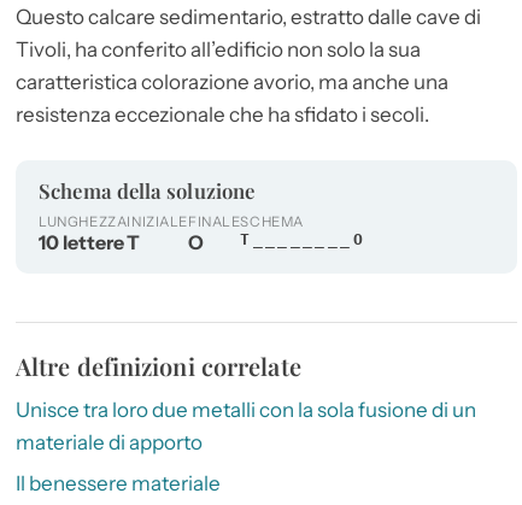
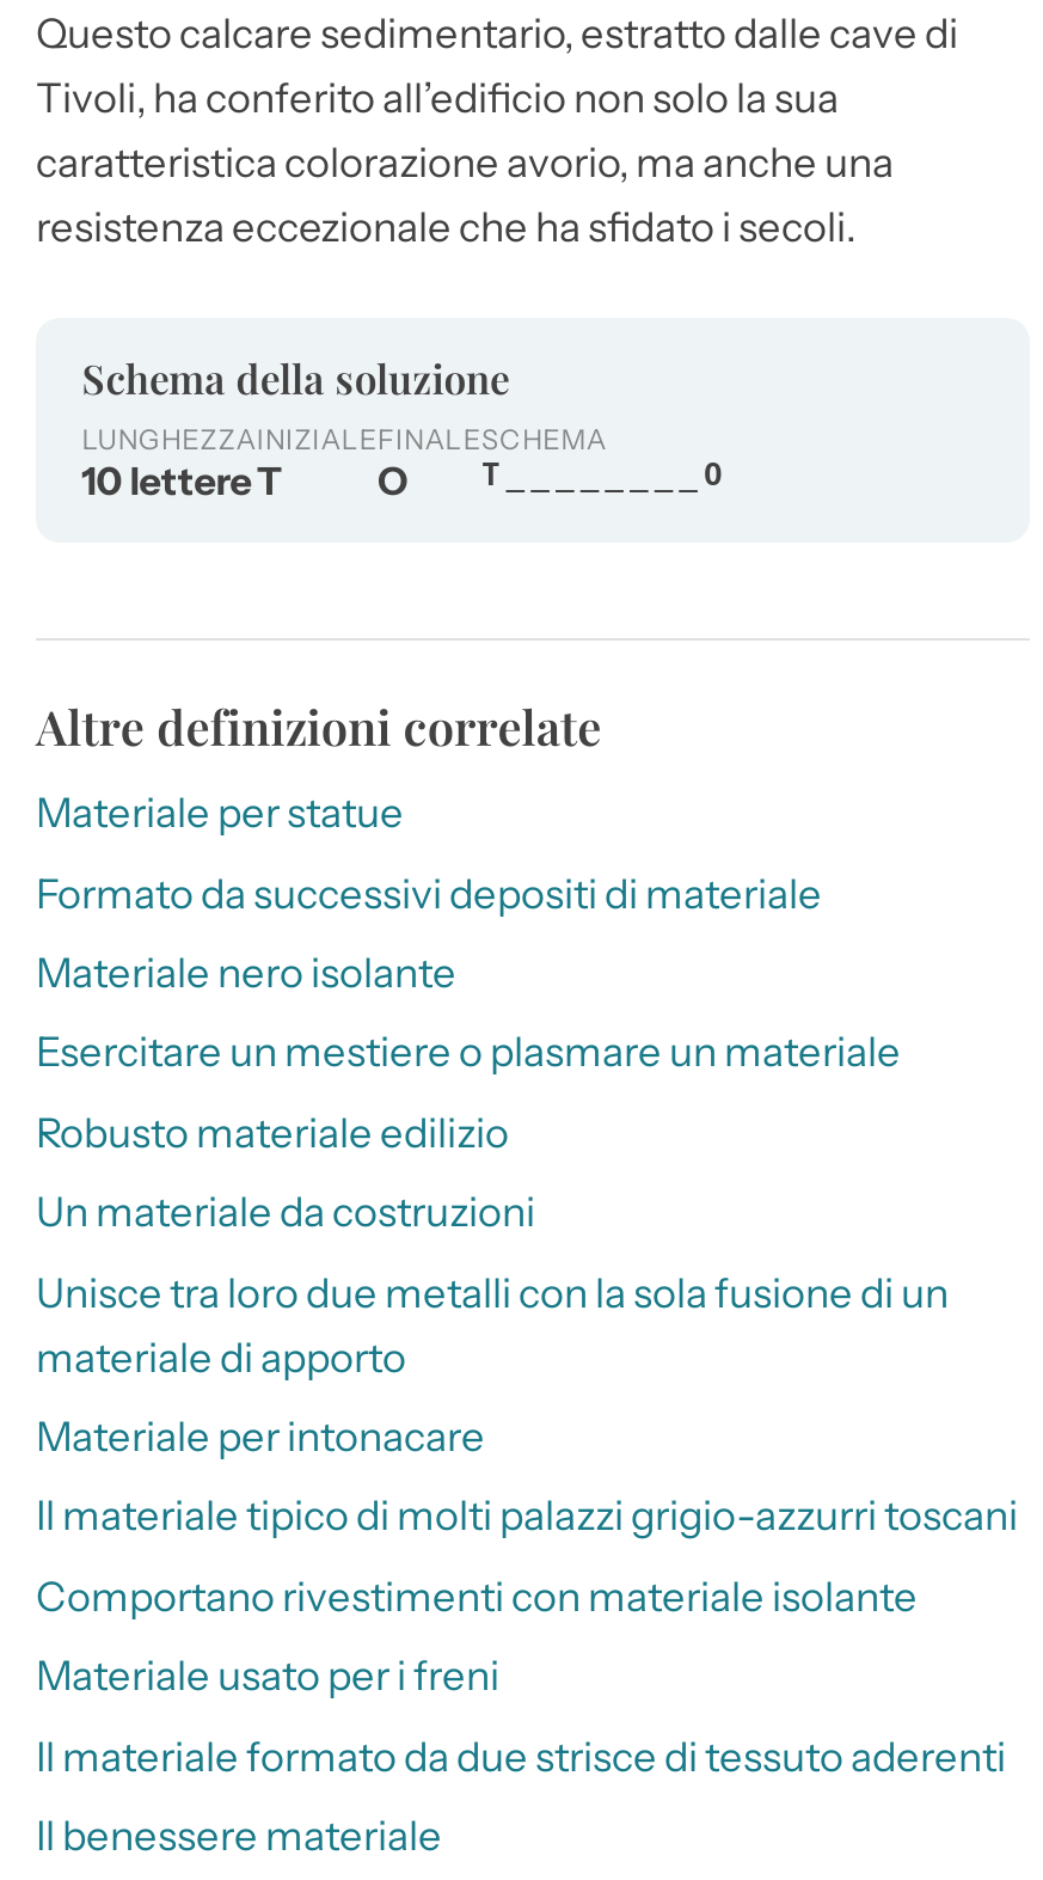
none -> [36,790,901,1236] Materiale per statue | Formato da successivi depositi di materiale | Materiale nero isolante | Esercitare un mestiere o plasmare un materiale | Robusto materiale edilizio | Un materiale da costruzioni
none -> [36,1413,1018,1780] Materiale per intonacare | Il materiale tipico di molti palazzi grigio-azzurri toscani | Comportano rivestimenti con materiale isolante | Materiale usato per i freni | Il materiale formato da due strisce di tessuto aderenti

